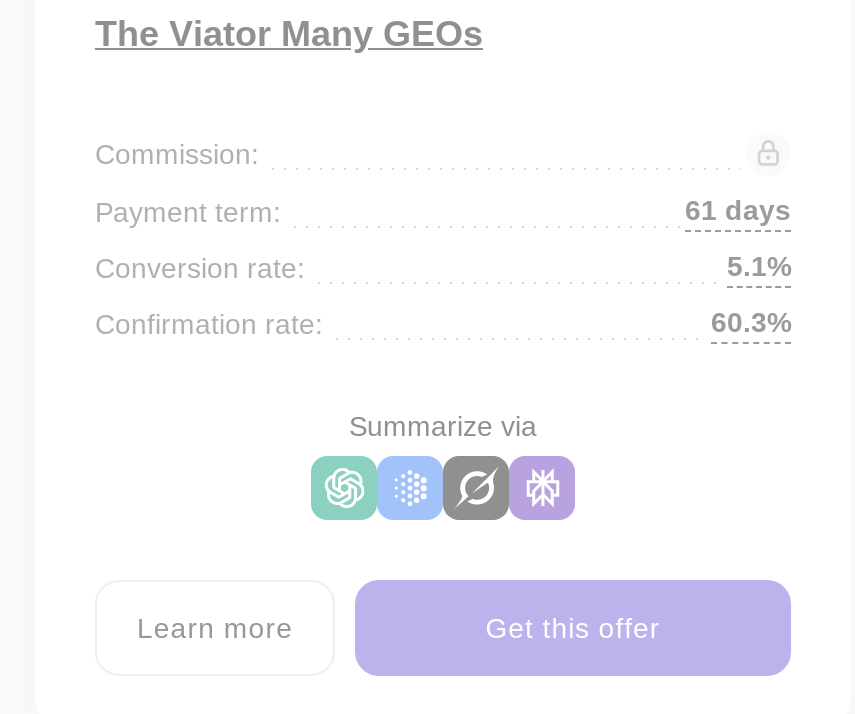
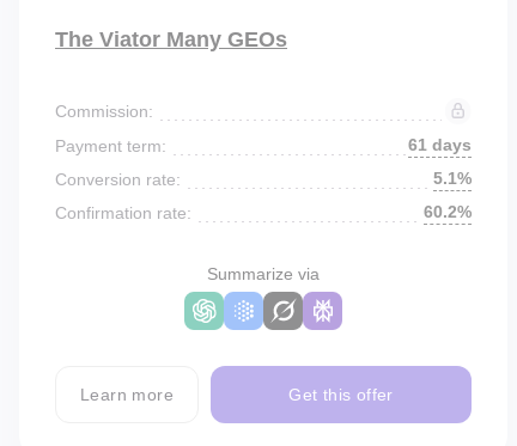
[711,306,791,338] 60.3% -> [424,202,472,221] 60.2%

